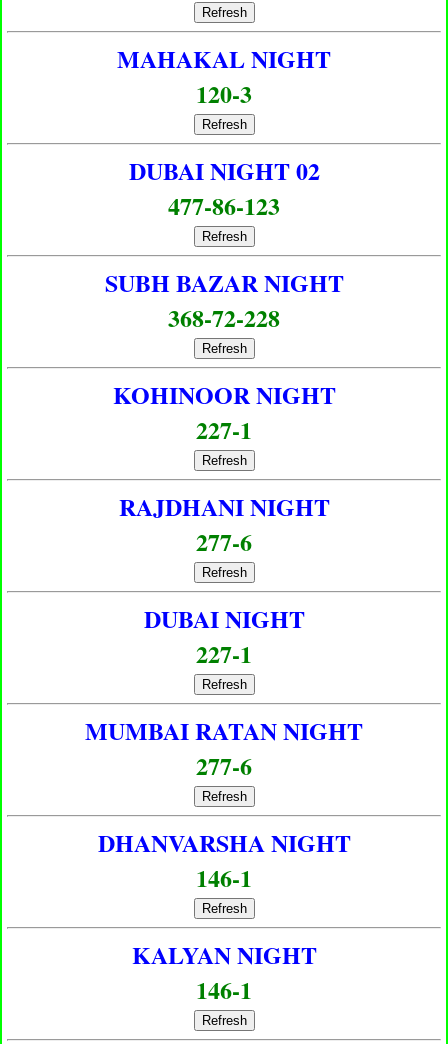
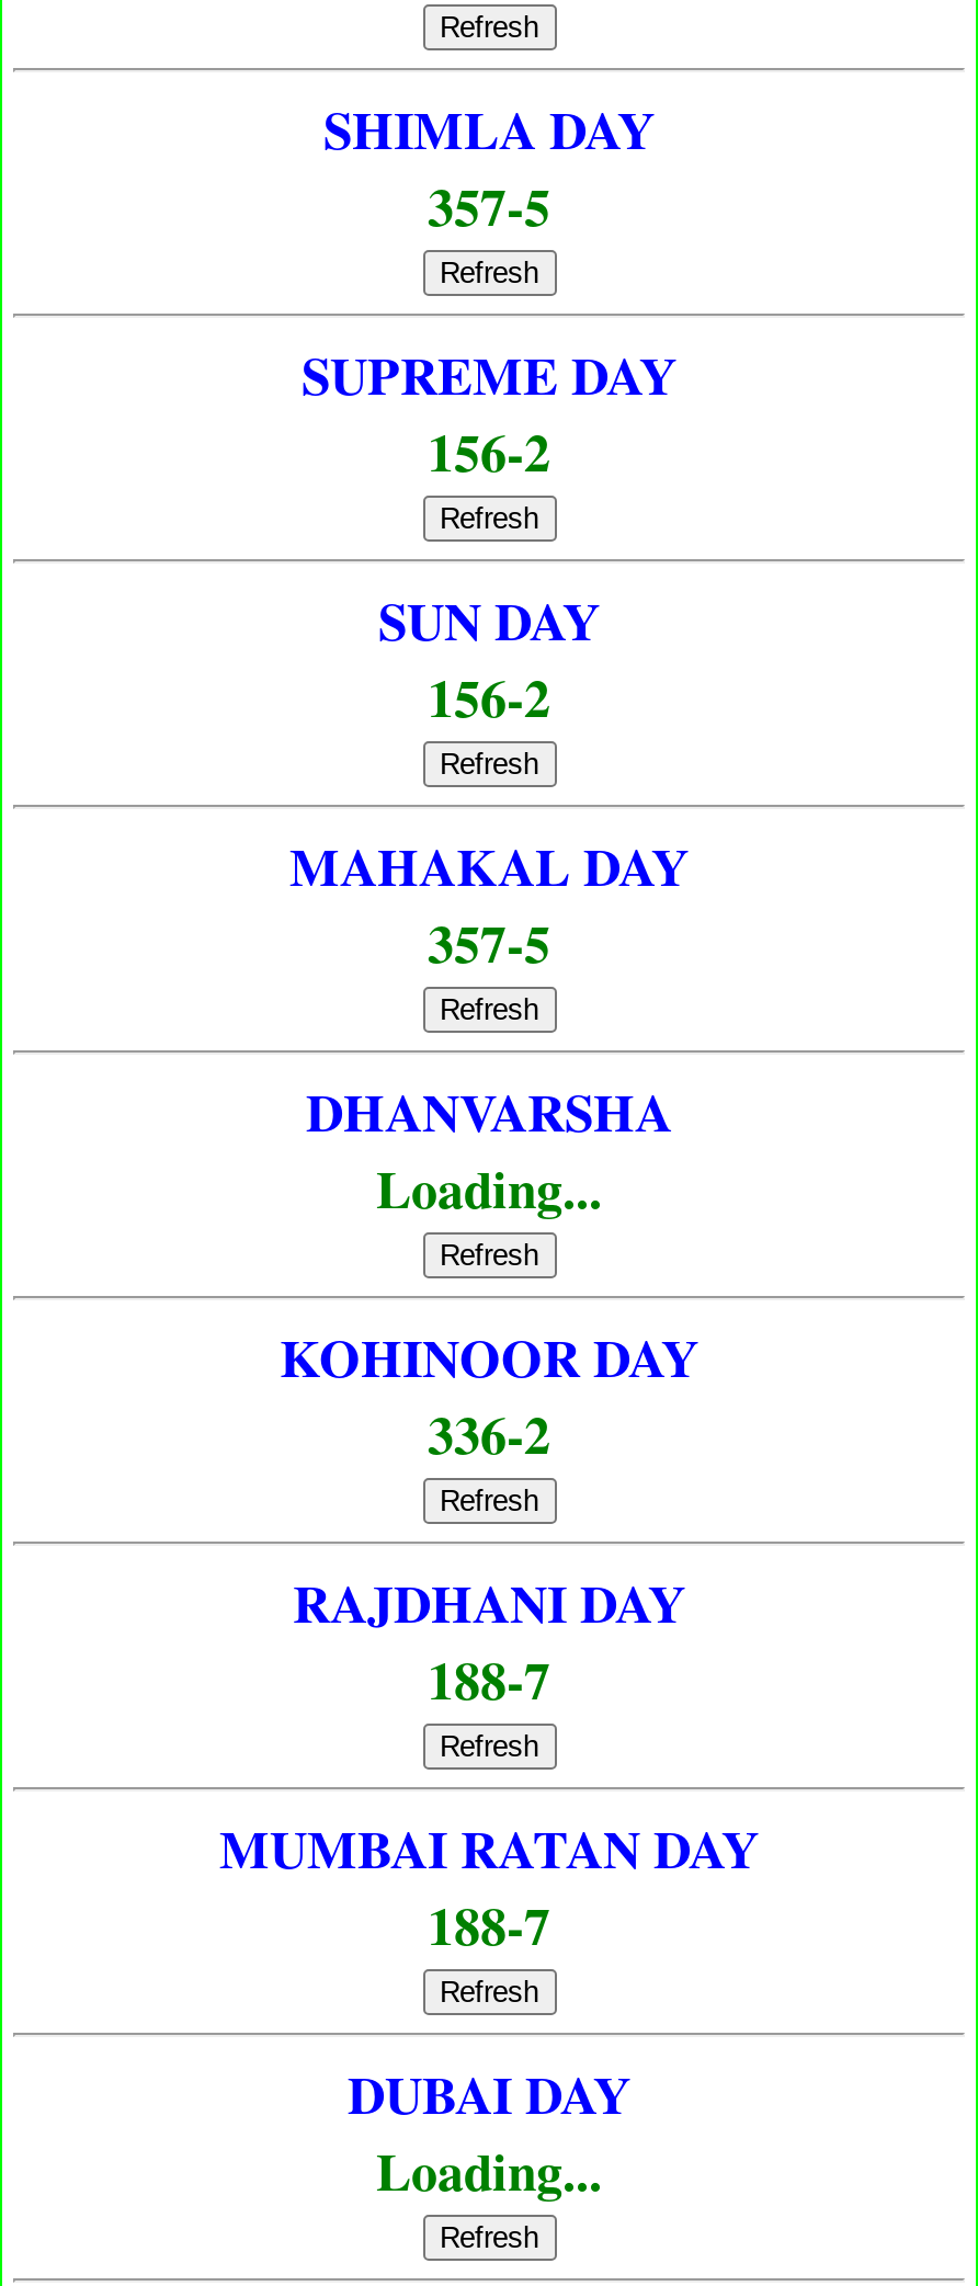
[117,41,331,111] MAHAKAL NIGHT | 120-3 -> [323,90,655,243] SHIMLA DAY | 357-5
[128,153,319,223] DUBAI NIGHT 02 | 477-86-123 -> [302,335,676,489] SUPREME DAY | 156-2
[104,265,343,335] SUBH BAZAR NIGHT | 368-72-228 -> [378,581,600,734] SUN DAY | 156-2
[112,377,335,447] KOHINOOR NIGHT | 227-1 -> [289,826,689,980] MAHAKAL DAY | 357-5
[118,489,329,559] RAJDHANI NIGHT | 277-6 -> [306,1072,672,1226] DHANVARSHA | Loading...
[143,601,304,671] DUBAI NIGHT | 227-1 -> [280,1318,698,1471] KOHINOOR DAY | 336-2
[85,713,363,783] MUMBAI RATAN NIGHT | 277-6 -> [293,1563,685,1717] RAJDHANI DAY | 188-7
[97,825,350,895] DHANVARSHA NIGHT | 146-1 -> [219,1809,759,1962] MUMBAI RATAN DAY | 188-7
[131,937,316,1007] KALYAN NIGHT | 146-1 -> [348,2054,630,2208] DUBAI DAY | Loading...

